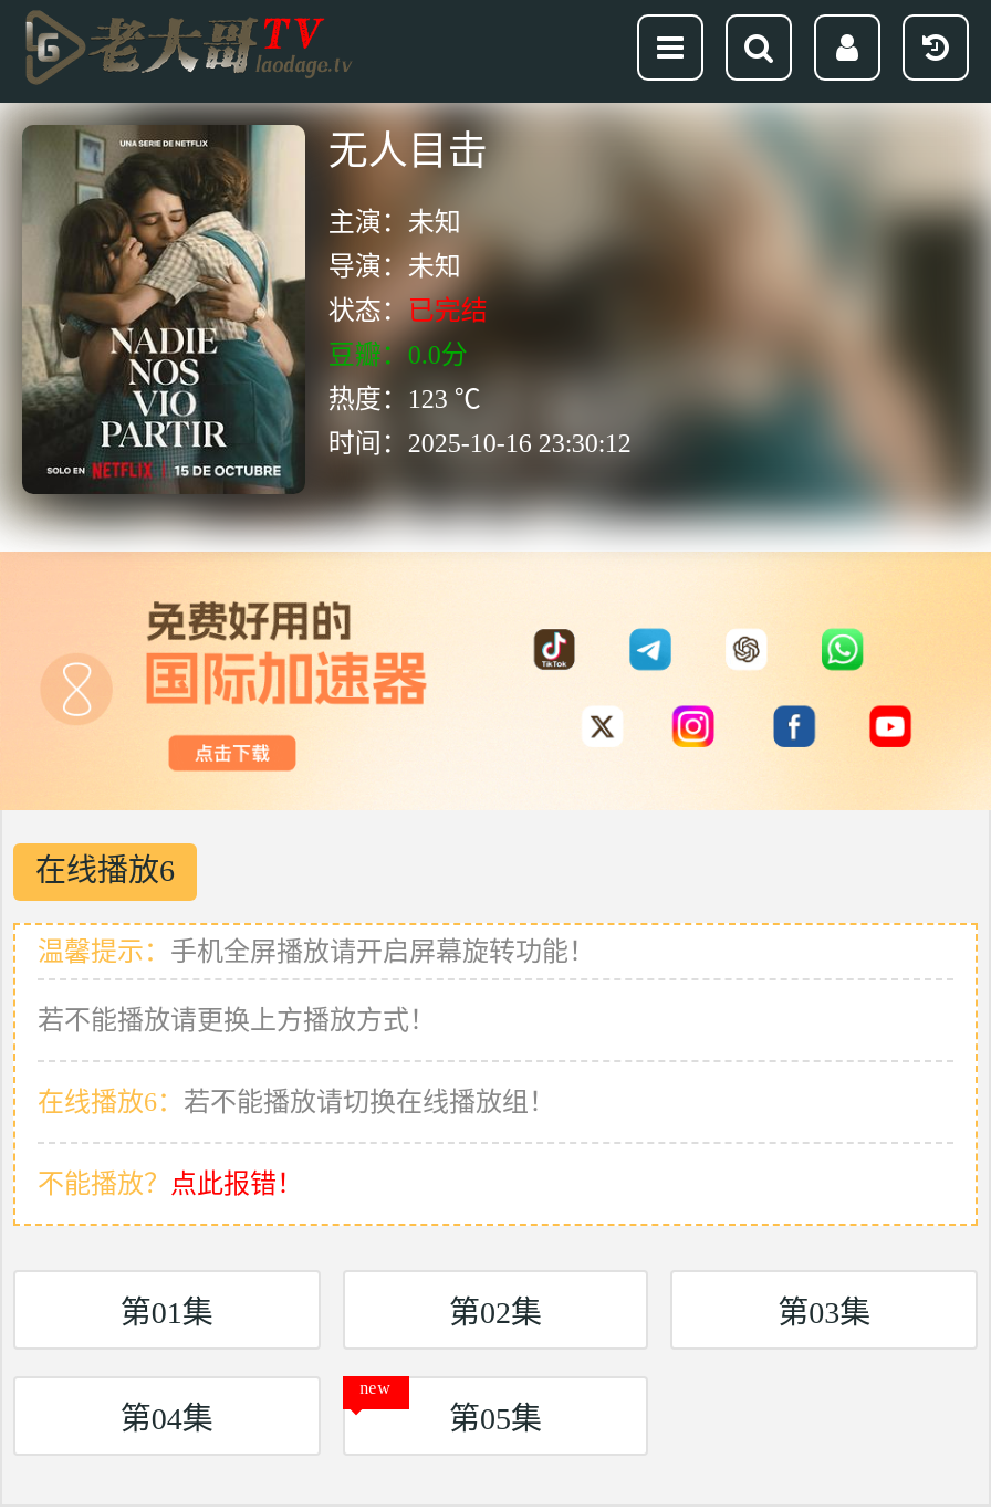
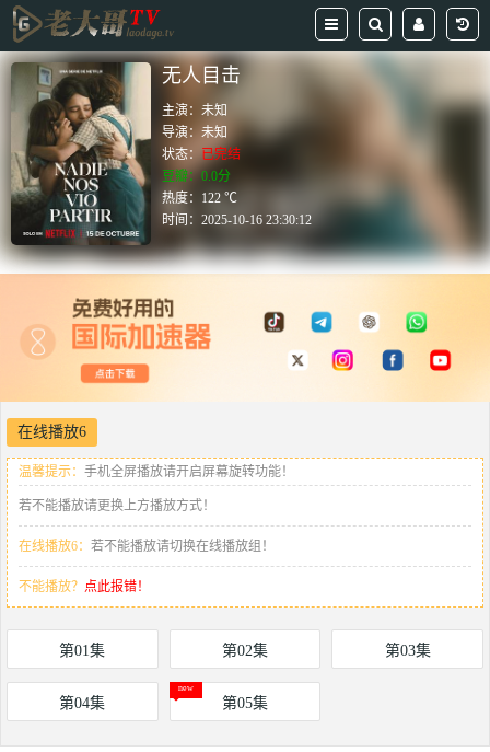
[328,384,481,415] 热度：123 ℃ -> [162,190,238,206] 热度：122 ℃

